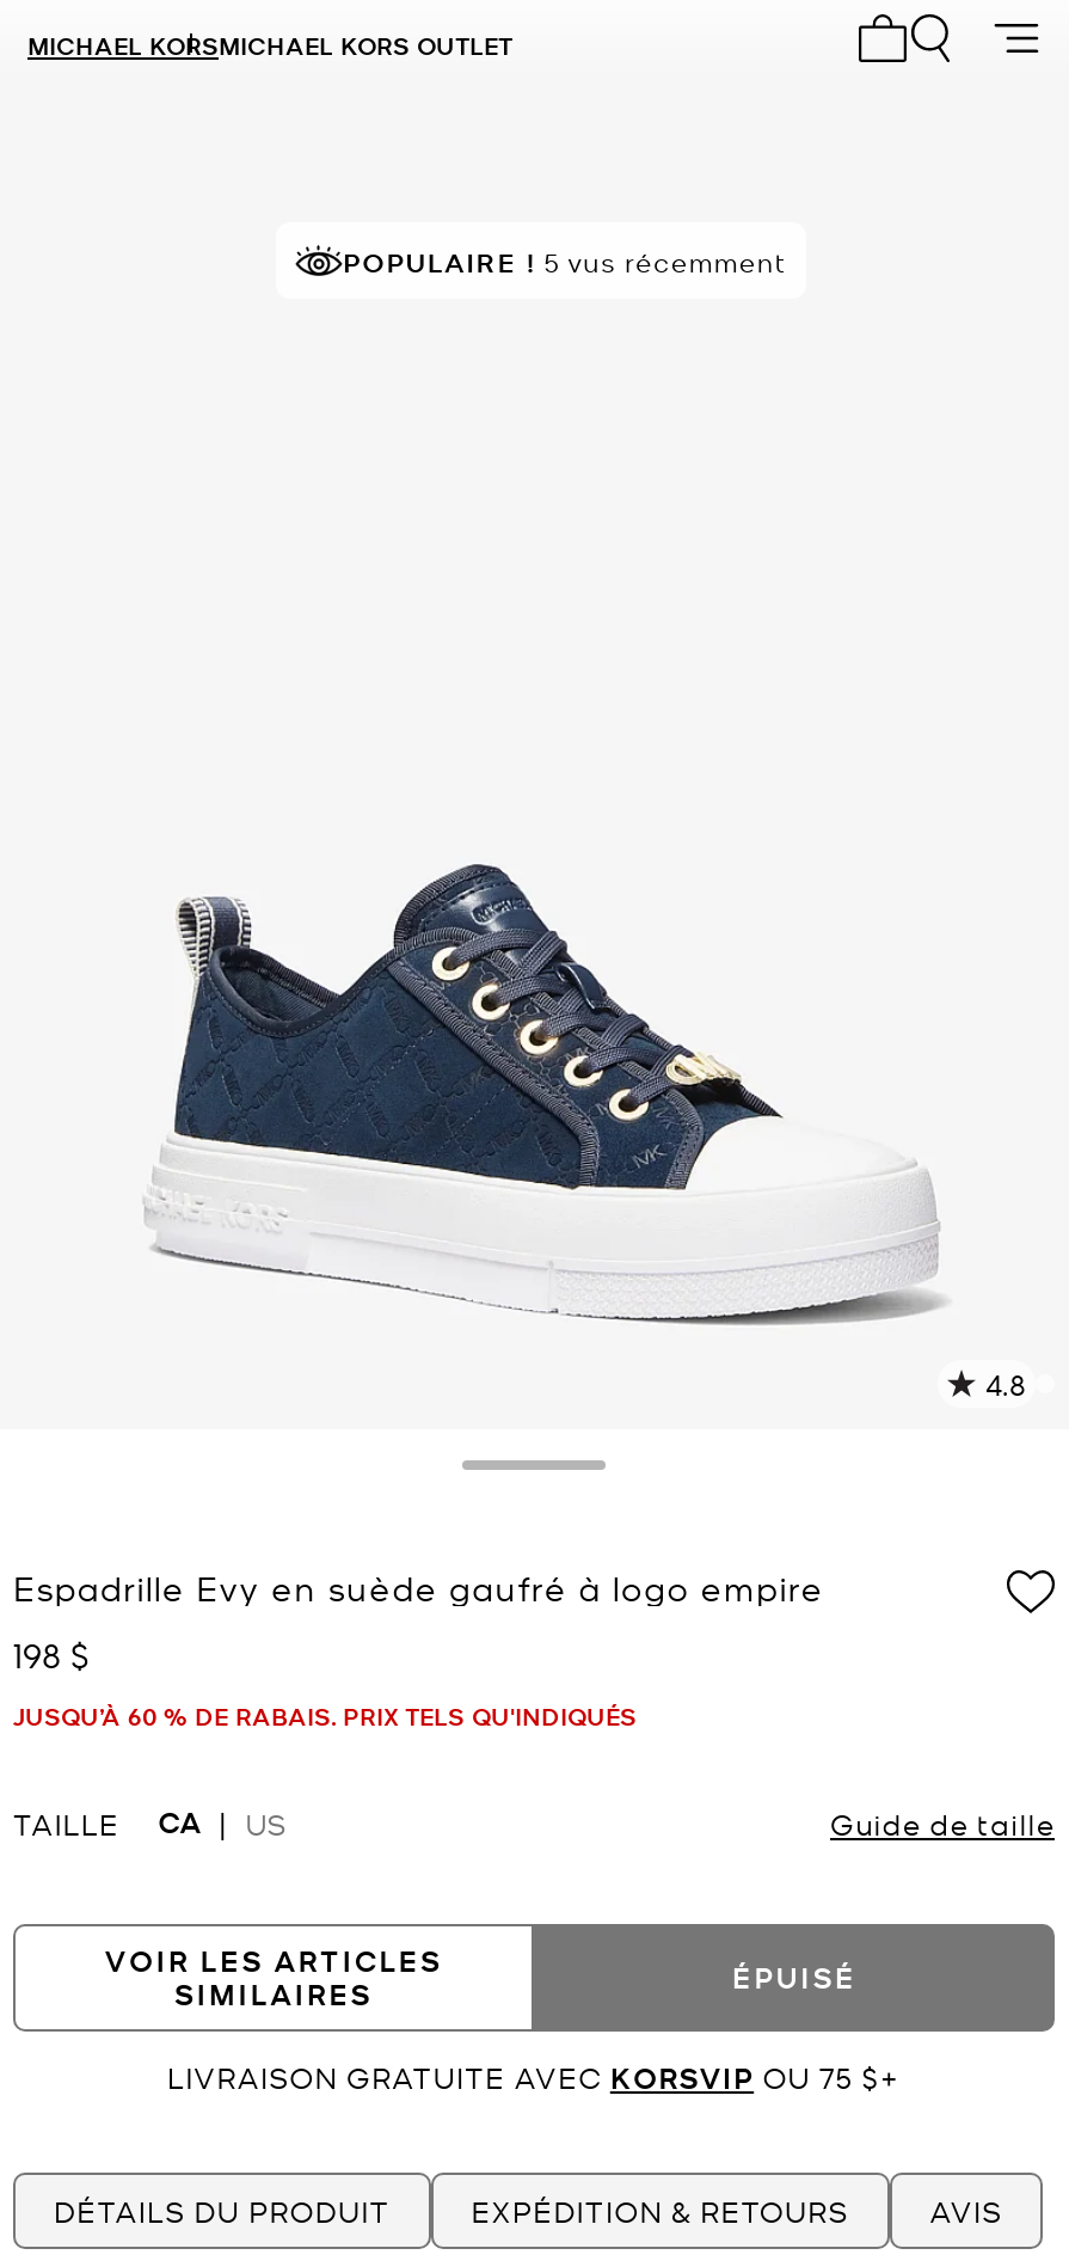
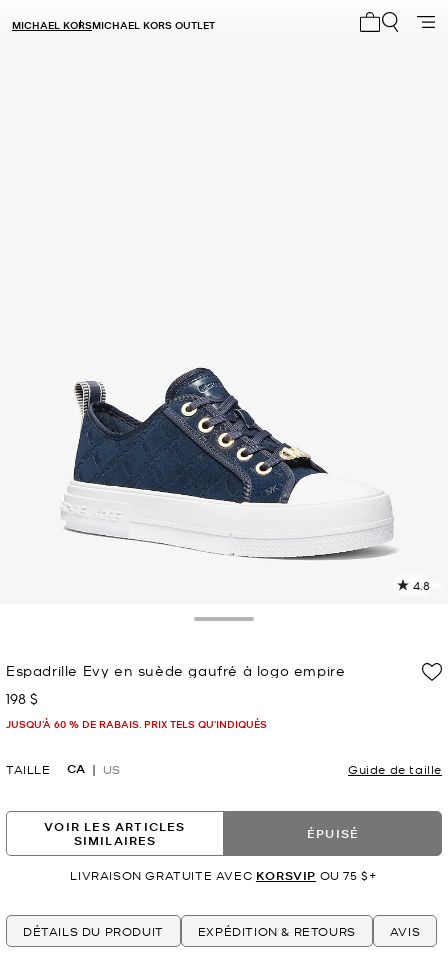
[343,240,785,281] POPULAIRE ! 5 vus récemment -> none

